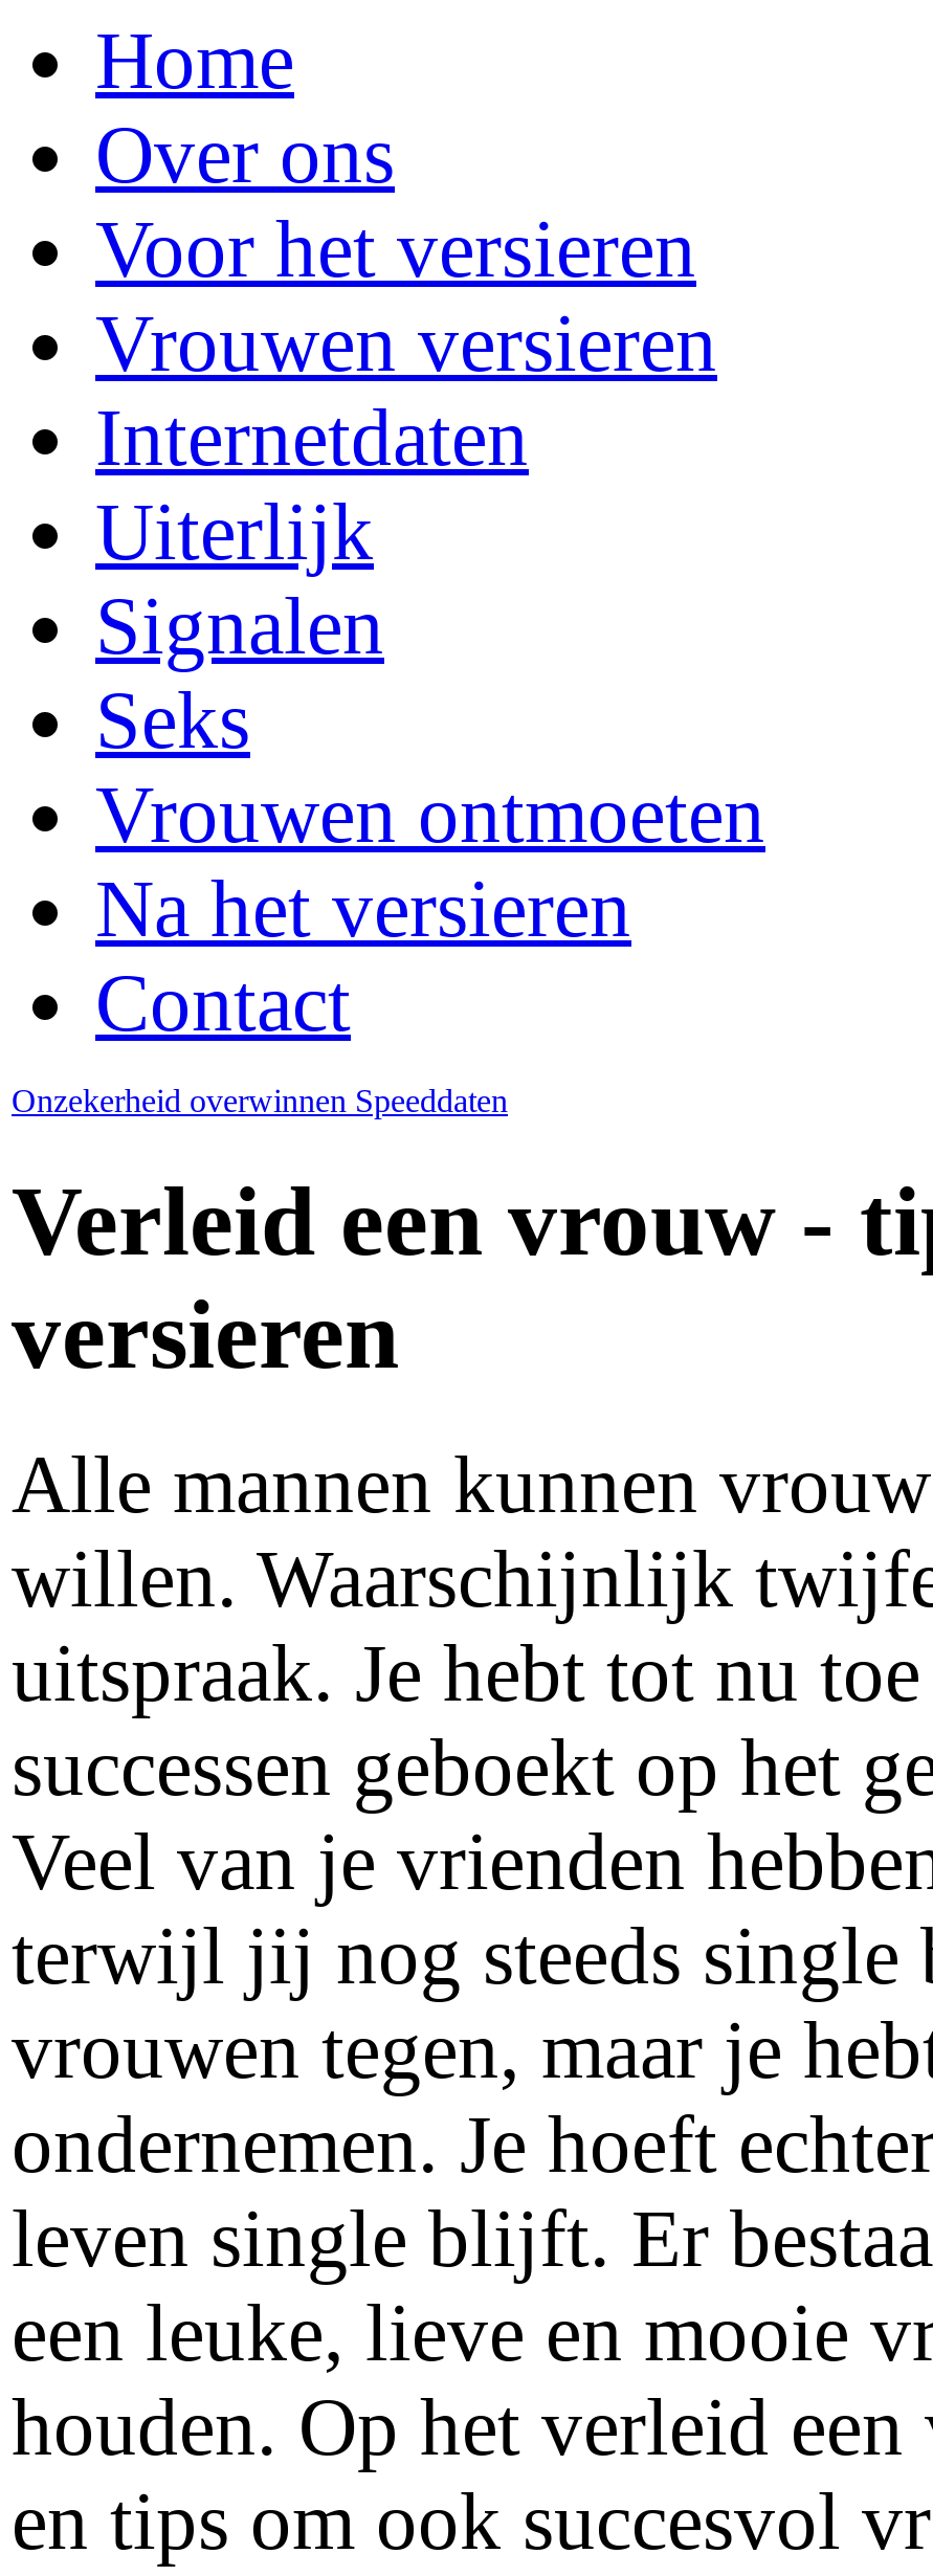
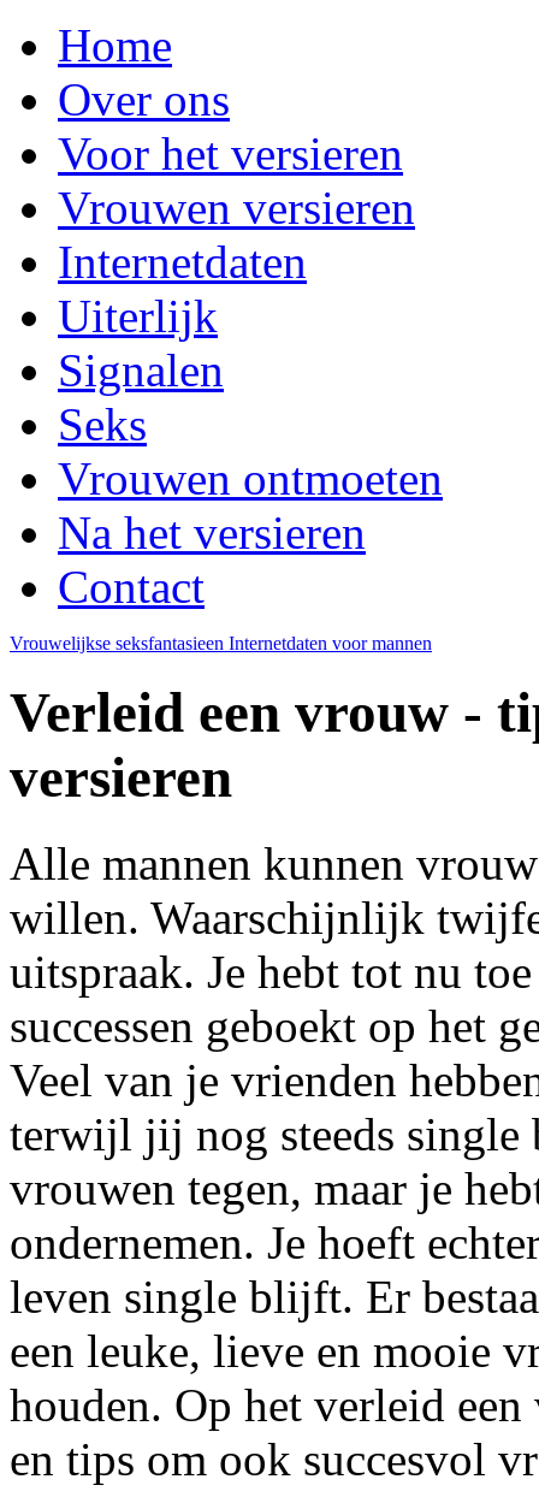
[12,1083,508,1118] Onzekerheid overwinnen Speeddaten -> [10,633,432,653] Vrouwelijkse seksfantasieen Internetdaten voor mannen

